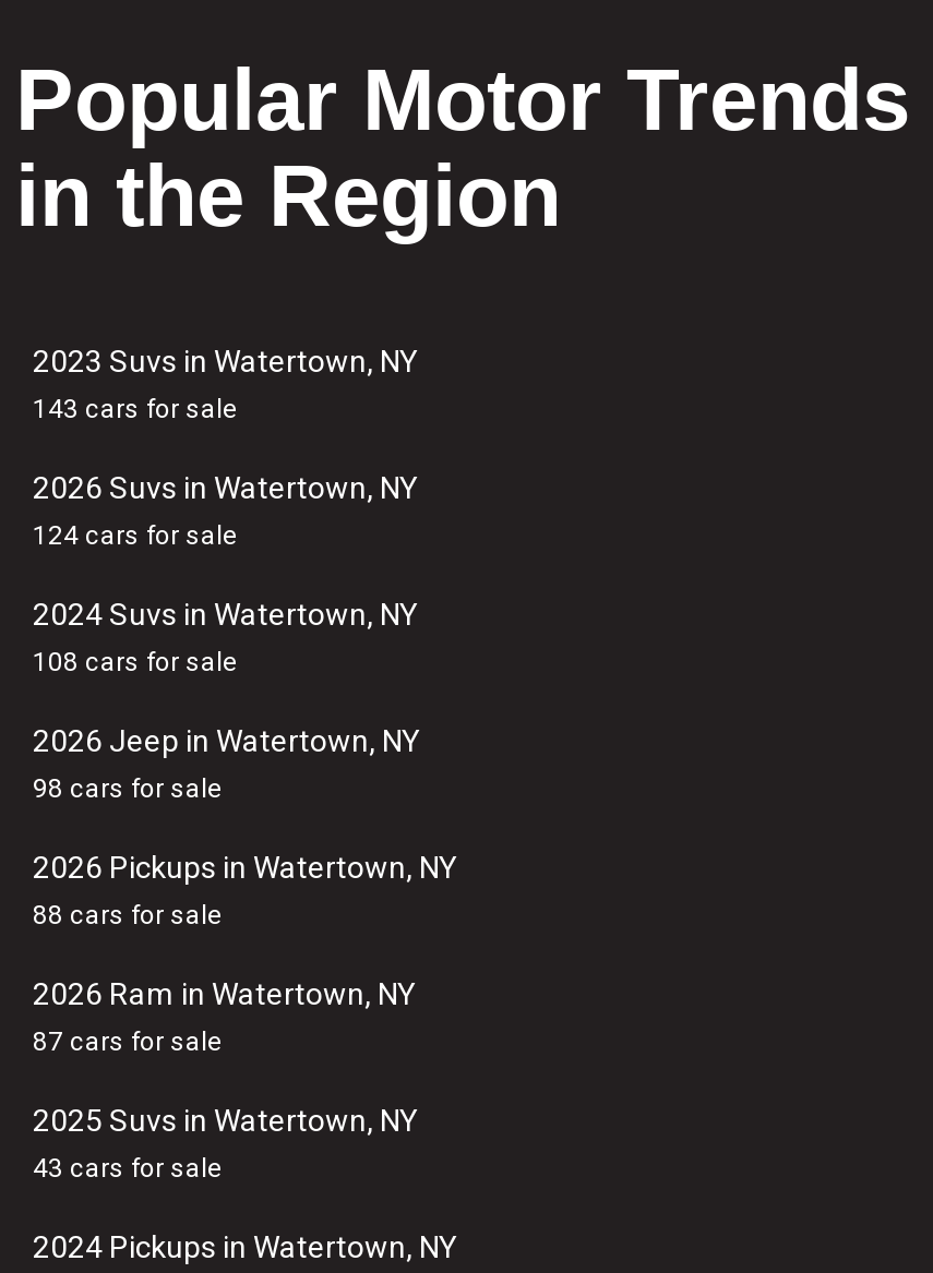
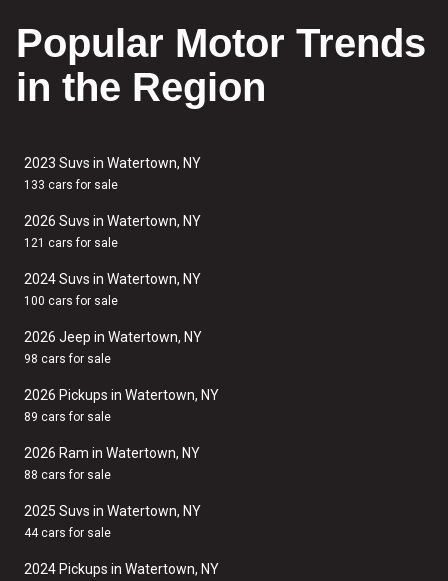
[33,394,238,424] 143 cars for sale -> [24,178,118,192] 133 cars for sale
[33,520,238,551] 124 cars for sale -> [24,236,118,250] 121 cars for sale
[33,647,238,677] 108 cars for sale -> [24,294,118,308] 100 cars for sale
[33,900,223,930] 88 cars for sale -> [24,410,111,424] 89 cars for sale
[33,1026,223,1057] 87 cars for sale -> [24,468,111,482] 88 cars for sale
[33,1153,223,1184] 43 cars for sale -> [24,526,111,540] 44 cars for sale

